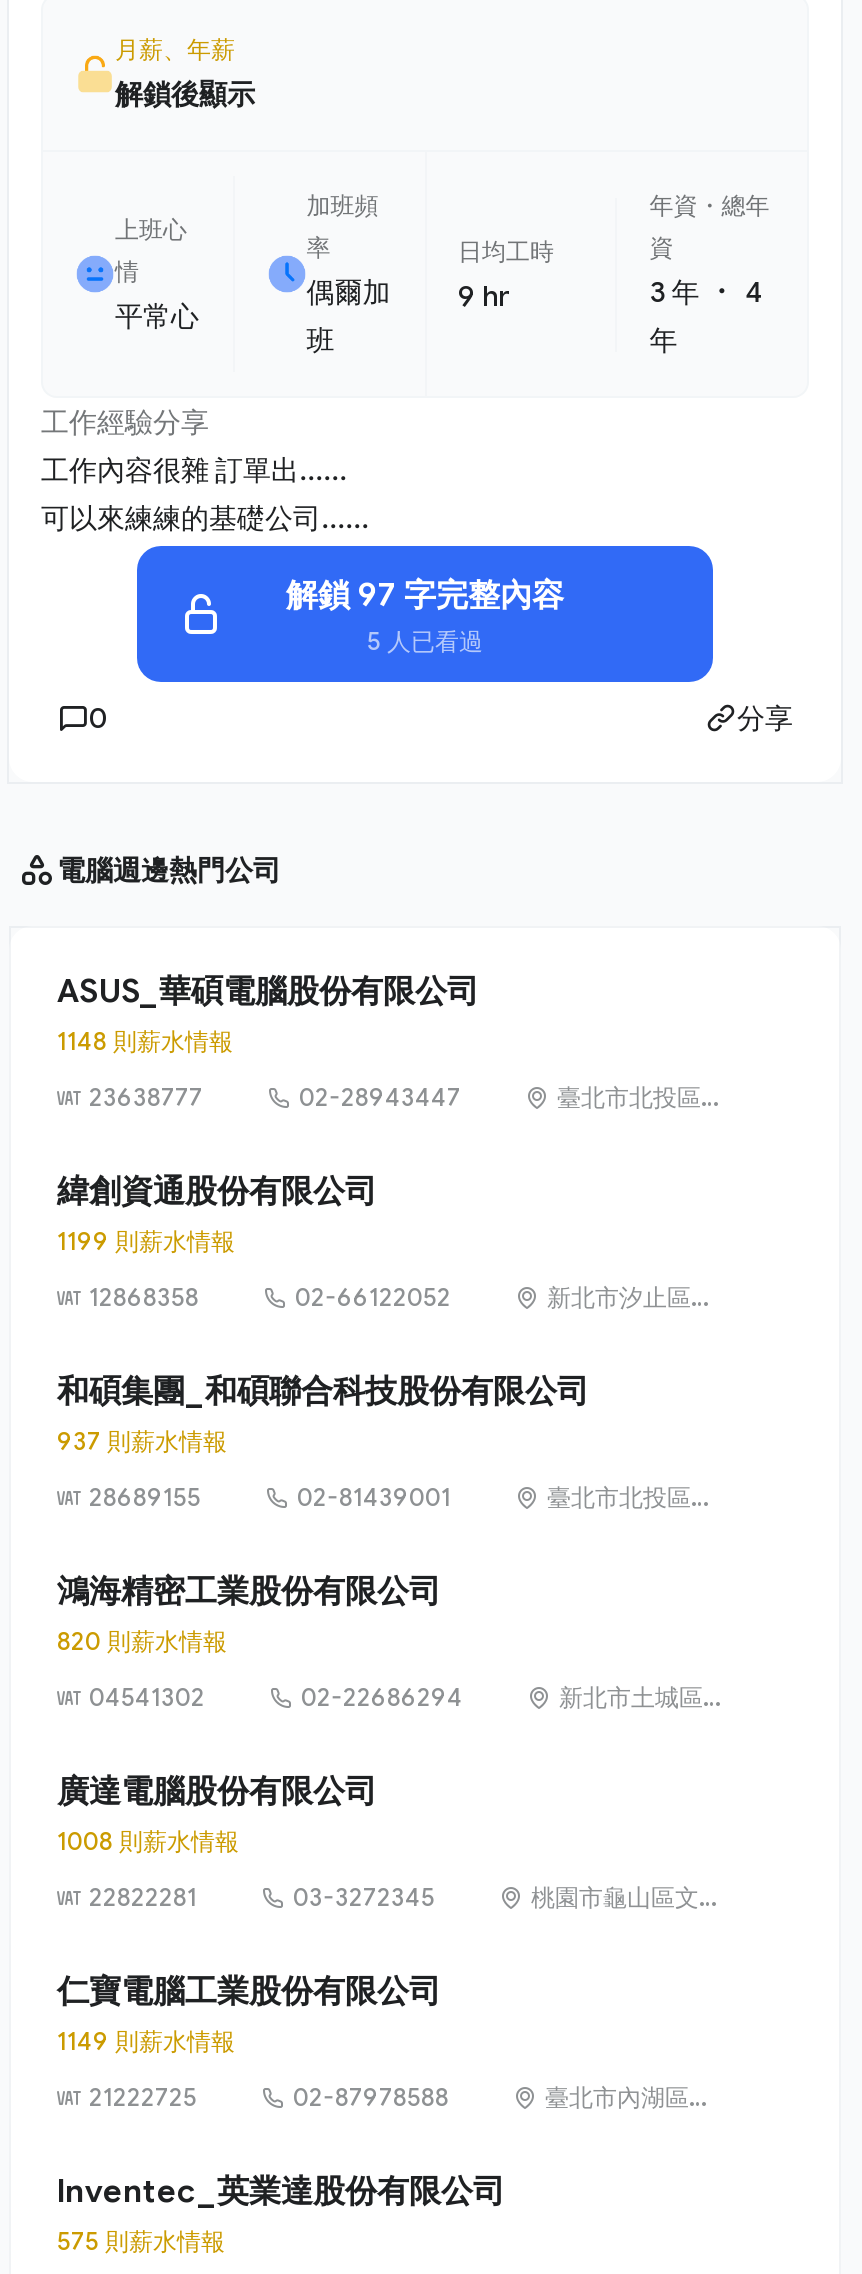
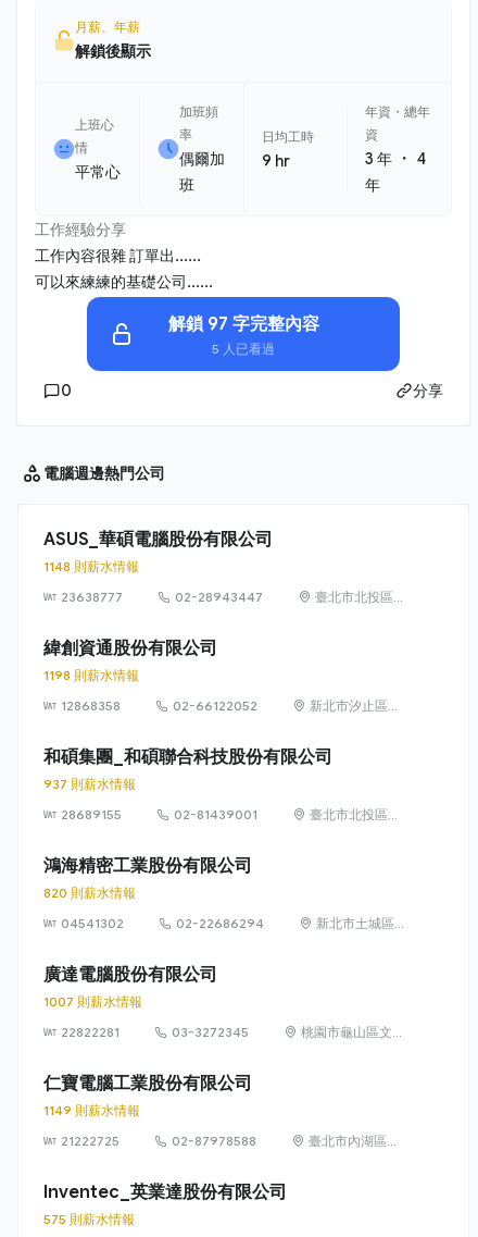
[57,1226,235,1256] 1199 則薪水情報 -> [43,667,139,683] 1198 則薪水情報
[57,1826,239,1856] 1008 則薪水情報 -> [43,993,142,1010] 1007 則薪水情報

